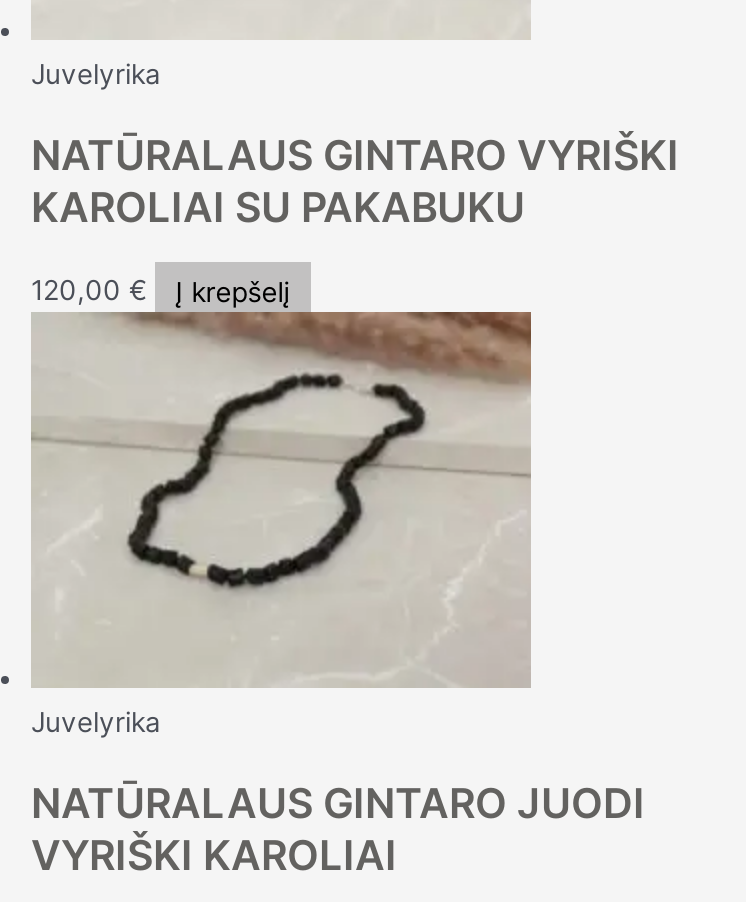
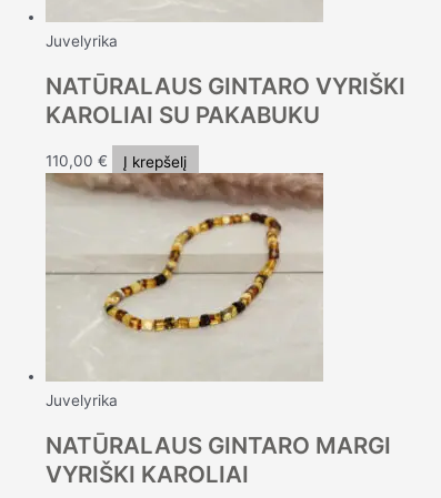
[31,275,289,307] 120,00 € Į krepšelį -> [46,152,187,170] 110,00 € Į krepšelį
[33,312,531,598] [image] -> [46,172,323,341] [image]
[31,779,645,829] NATŪRALAUS GINTARO JUODI -> [46,432,391,460] NATŪRALAUS GINTARO MARGI

